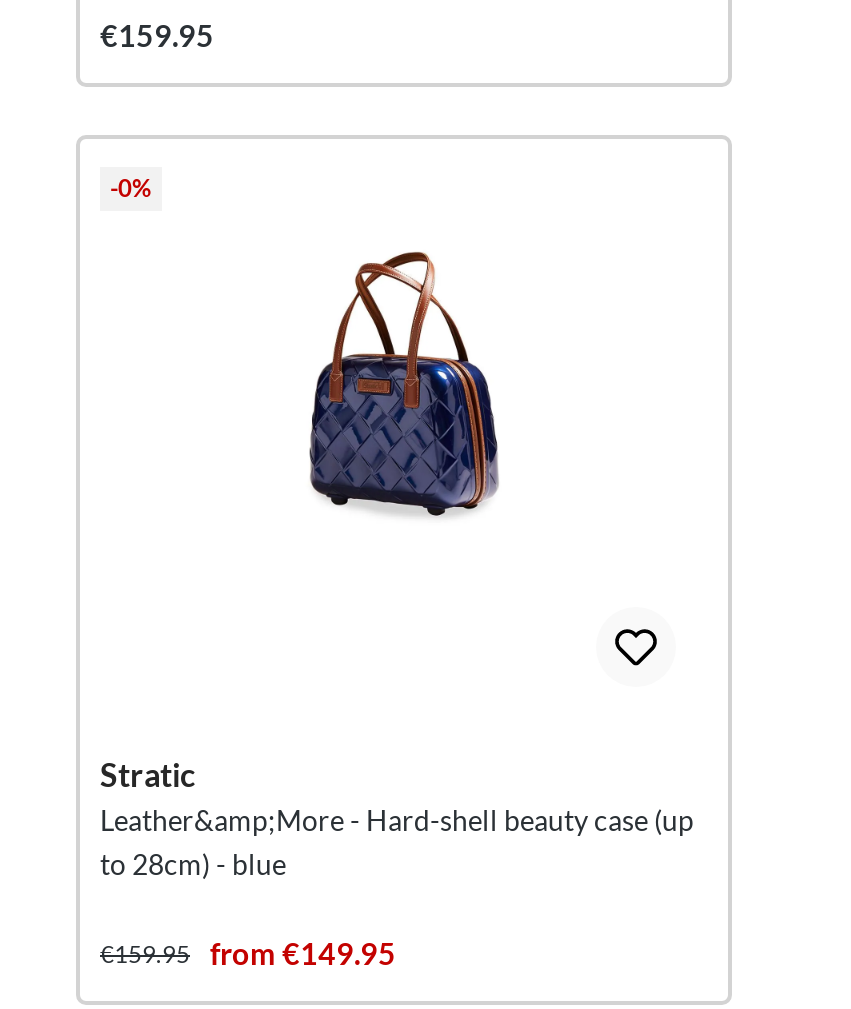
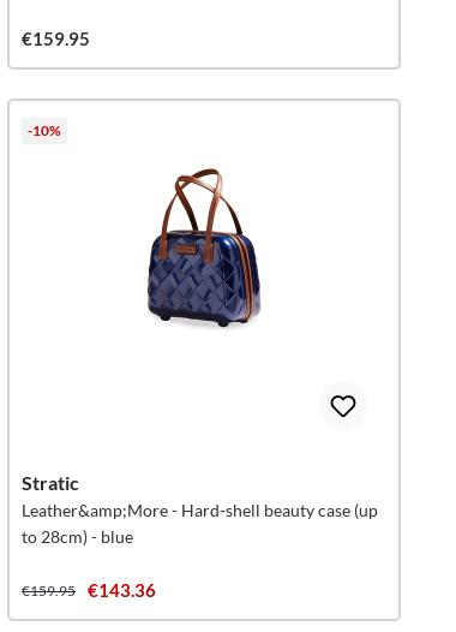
[110,173,152,203] -0% -> [28,121,61,139] -10%
[100,935,396,971] €159.95 from €149.95 -> [22,579,156,601] €159.95 €143.36

